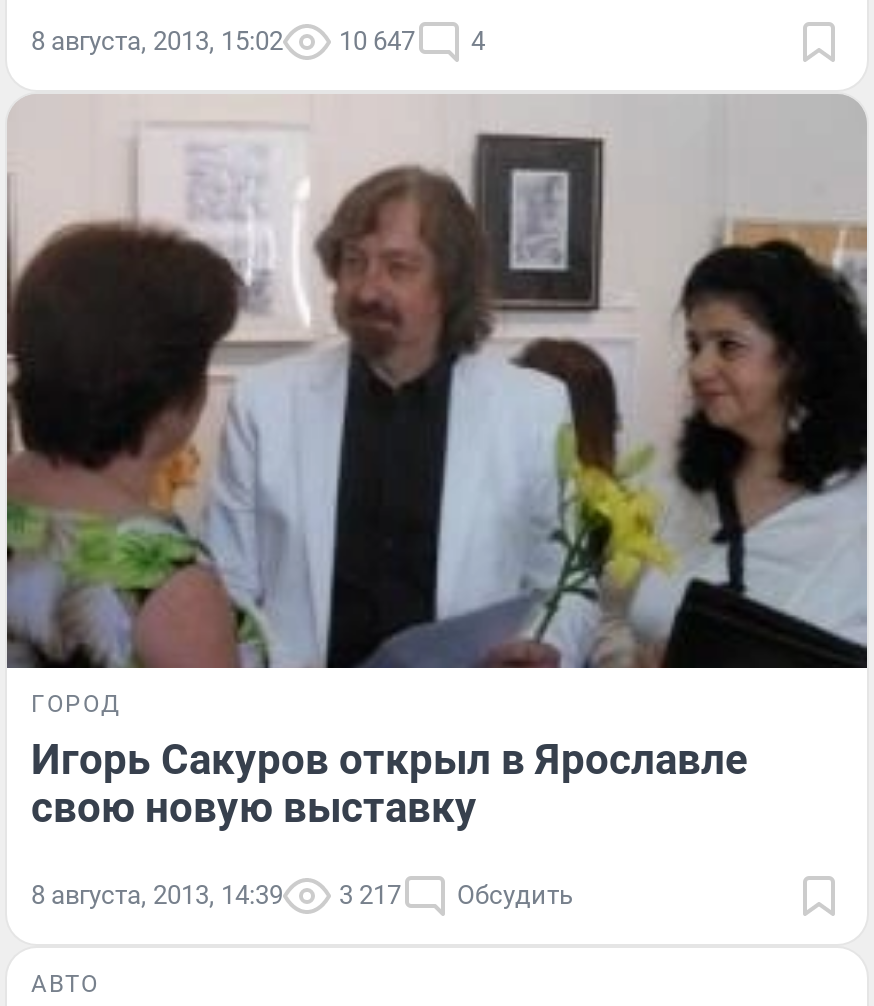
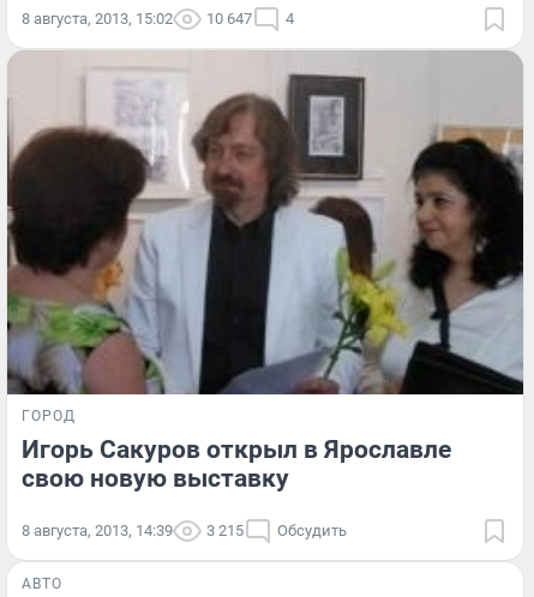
[31,880,573,910] 8 августа, 2013, 14:39 3 217 Обсудить -> [22,521,347,539] 8 августа, 2013, 14:39 3 215 Обсудить

